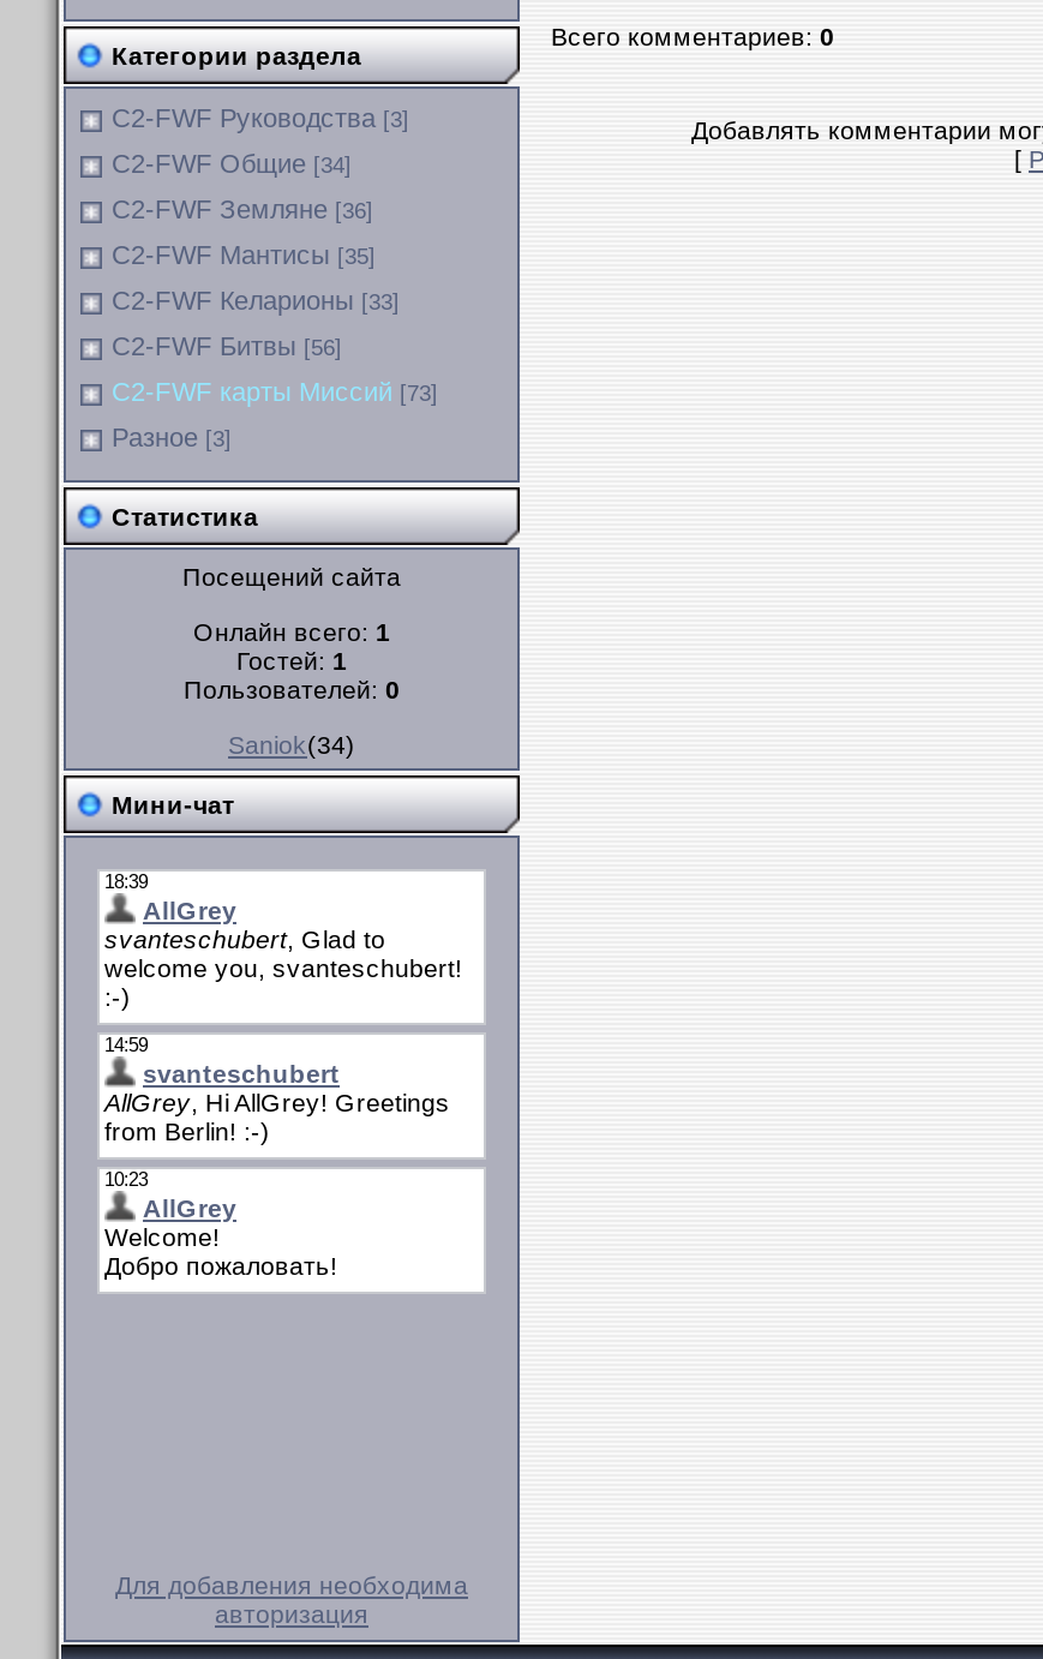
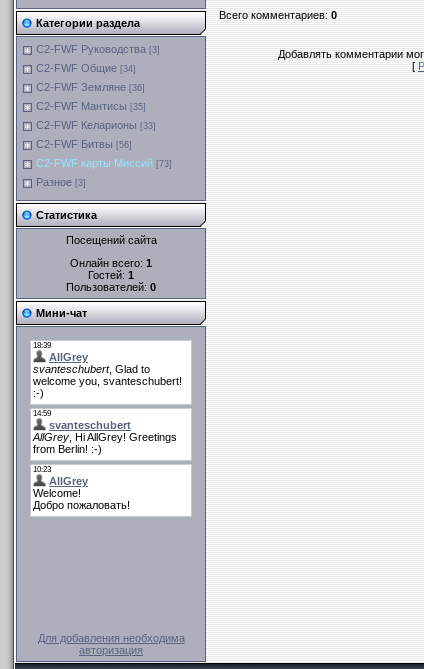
[228,729,355,757] Saniok(34) -> none

